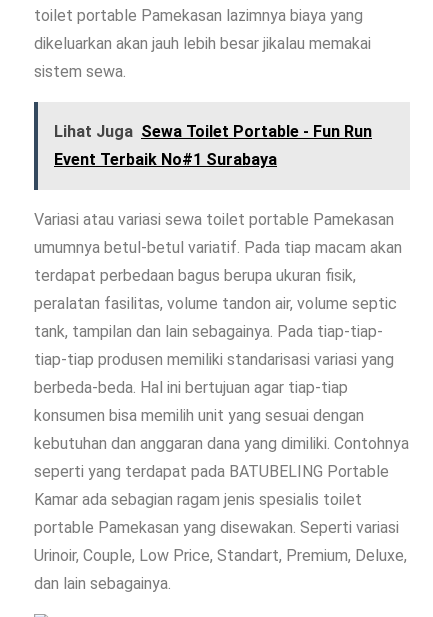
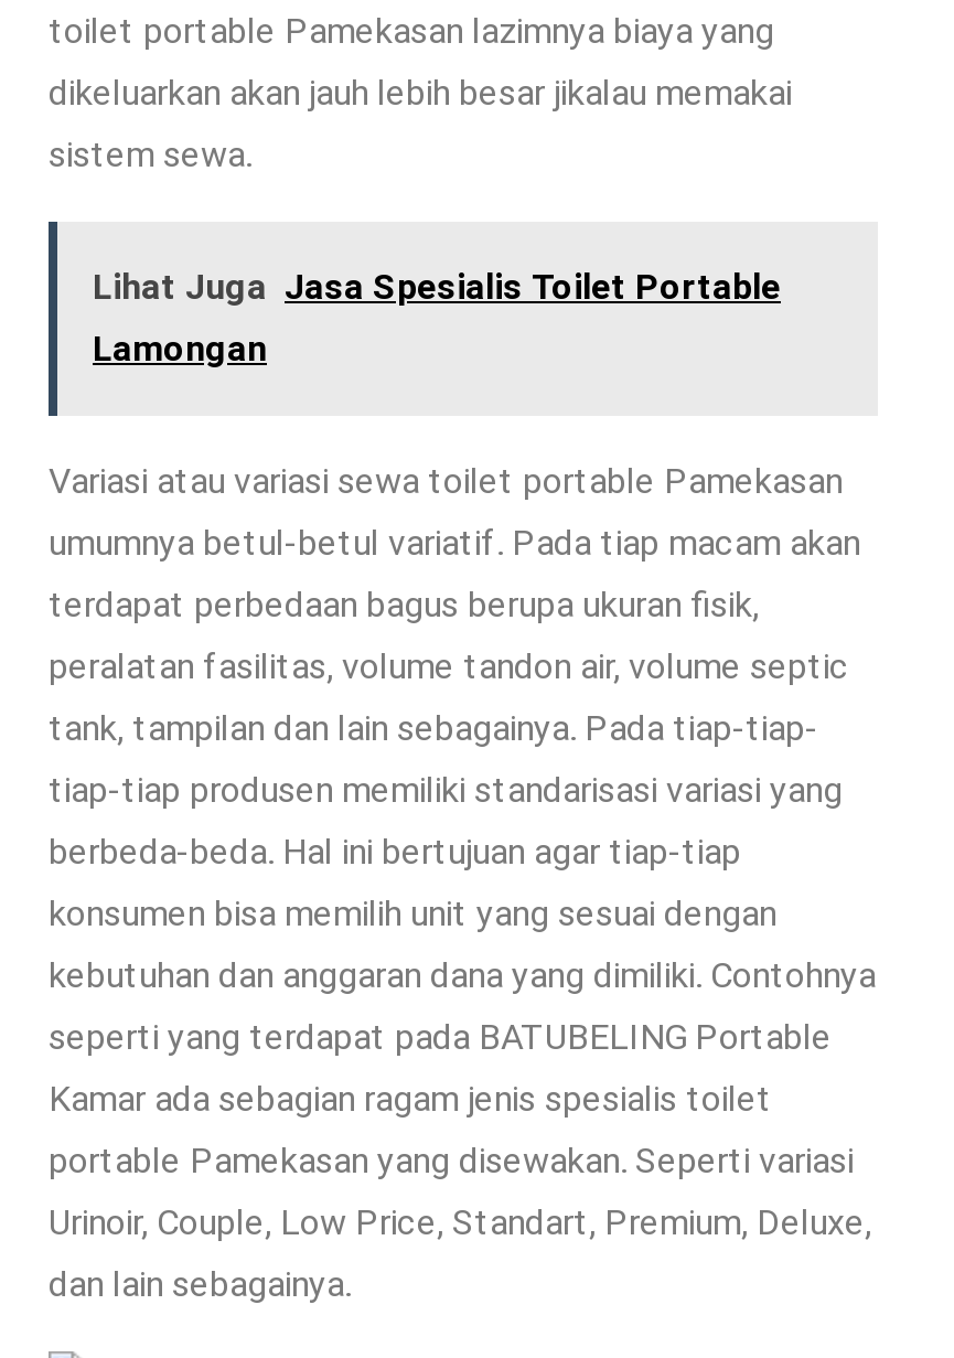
[54,122,372,141] Lihat Juga Sewa Toilet Portable - Fun Run -> [93,266,781,308] Lihat Juga Jasa Spesialis Toilet Portable
[54,150,277,169] Event Terbaik No#1 Surabaya -> [93,328,267,370] Lamongan

